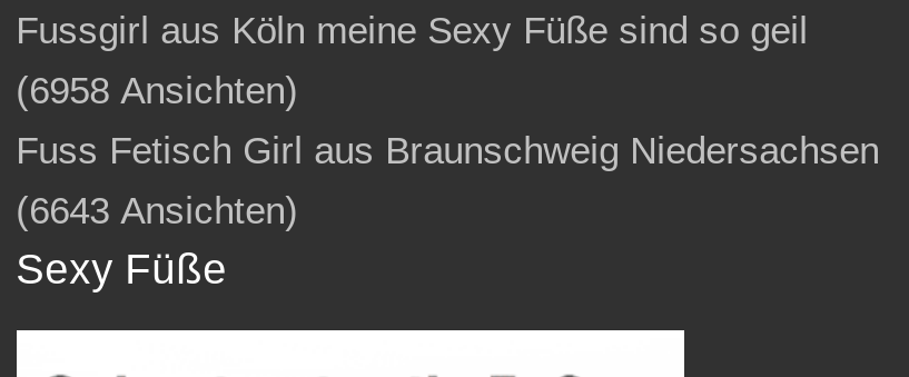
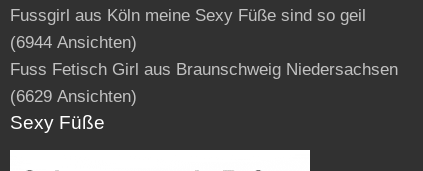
[16,70,298,112] (6958 Ansichten) -> [10,33,137,52] (6944 Ansichten)
[16,190,298,232] (6643 Ansichten) -> [10,87,137,106] (6629 Ansichten)

